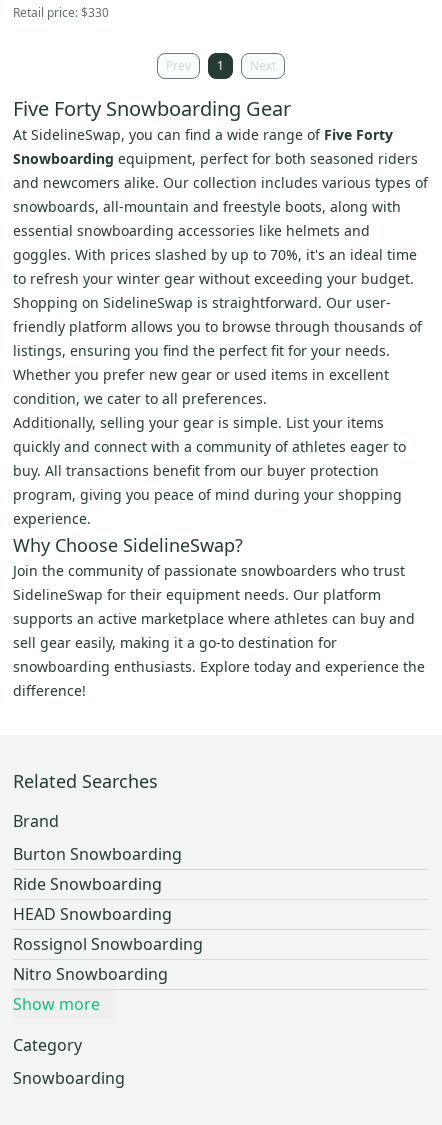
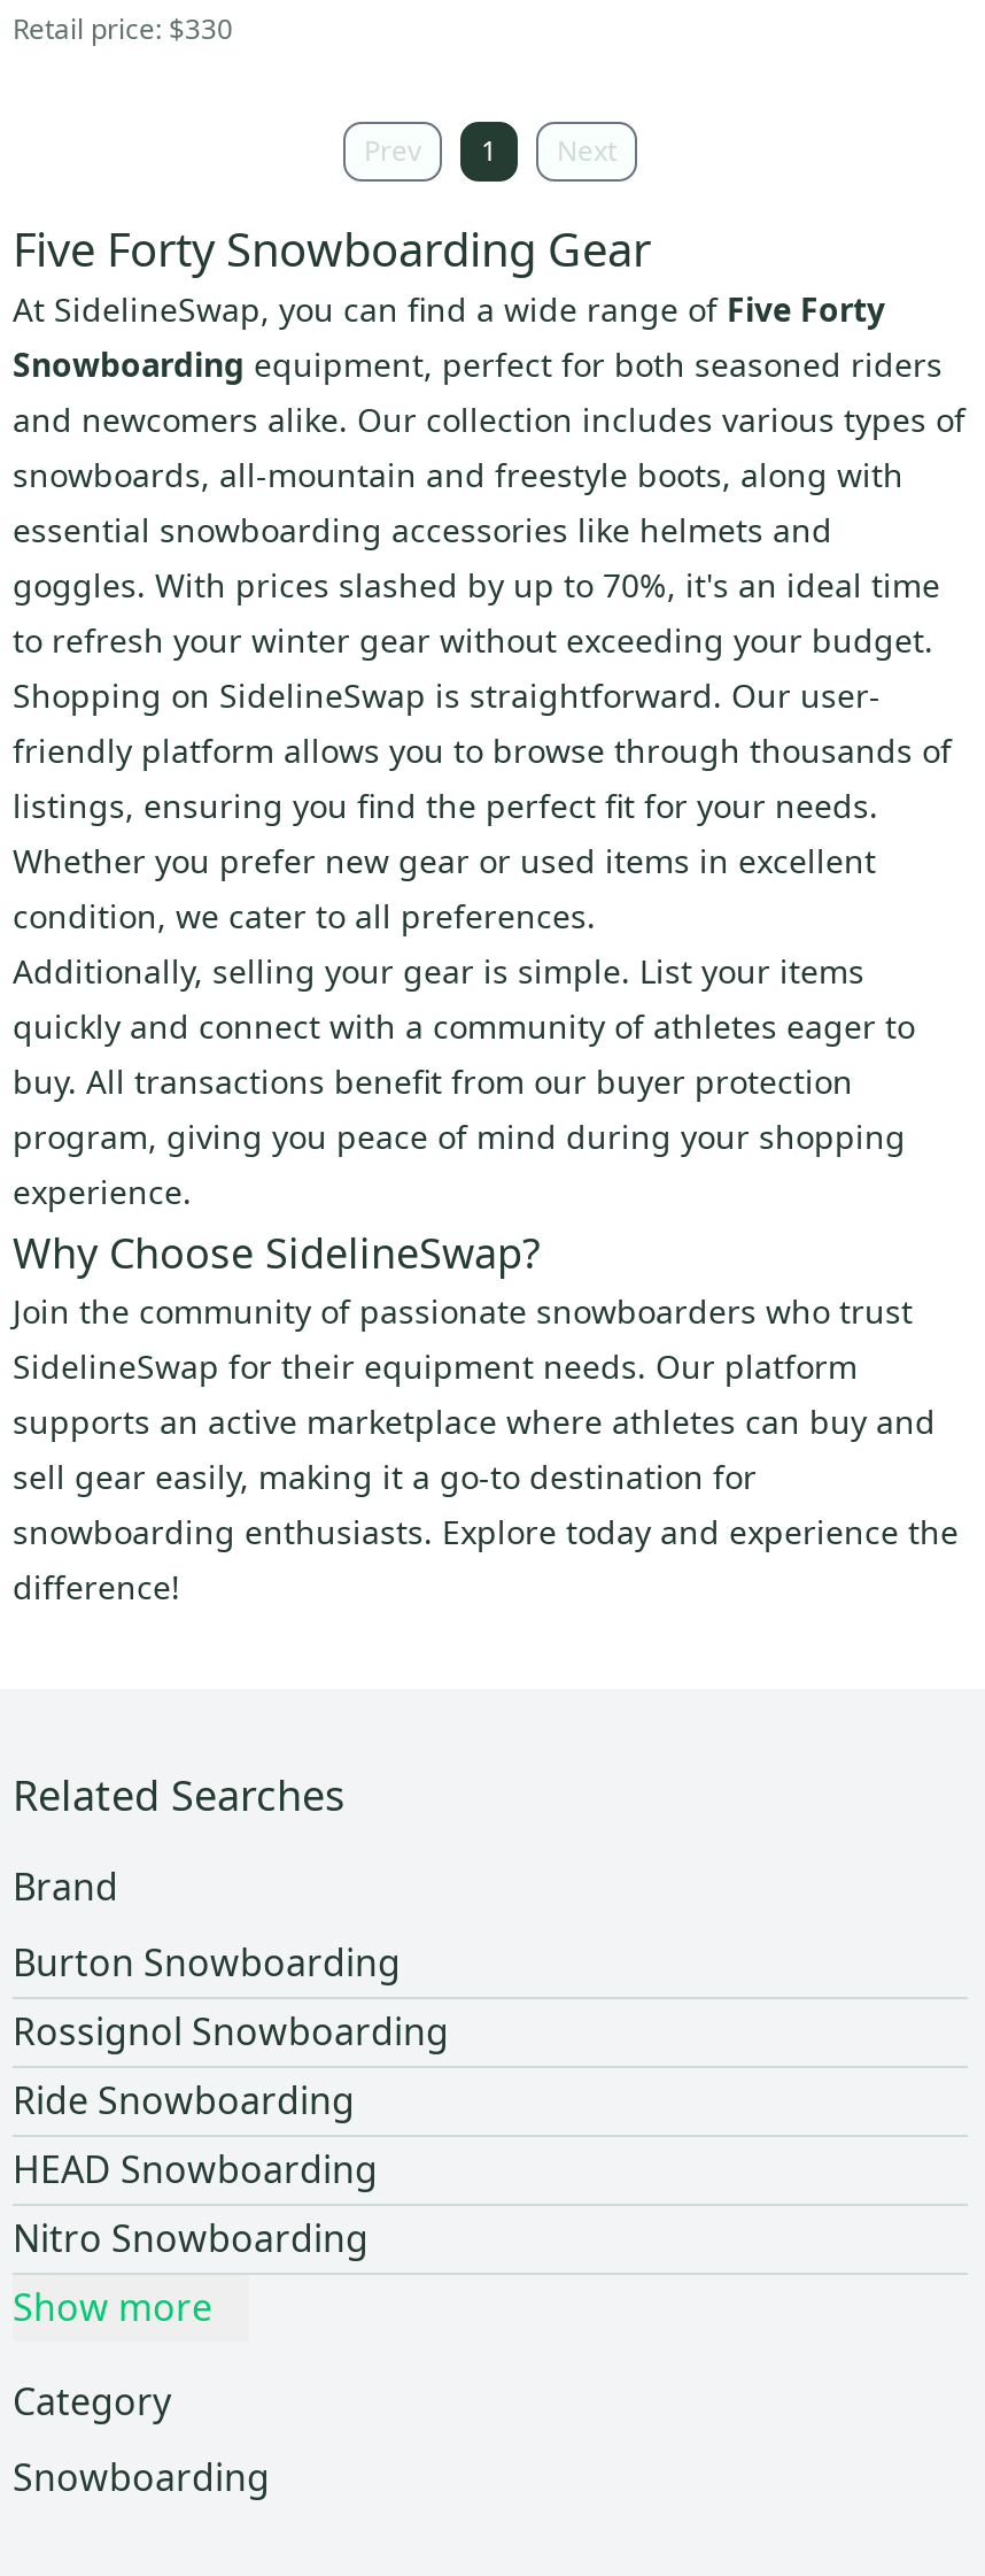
moved [13,873,172,925] -> [13,2074,378,2194]: Ride Snowboarding | HEAD Snowboarding
moved [13,933,203,955] -> [13,2005,449,2056]: Rossignol Snowboarding

